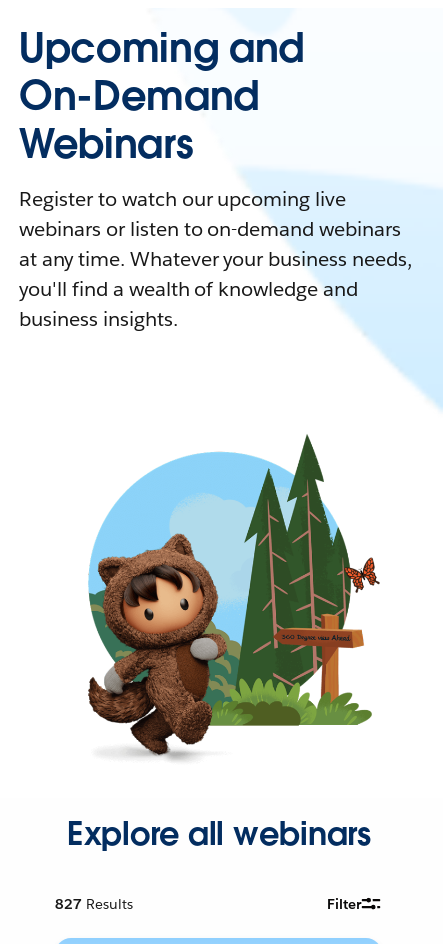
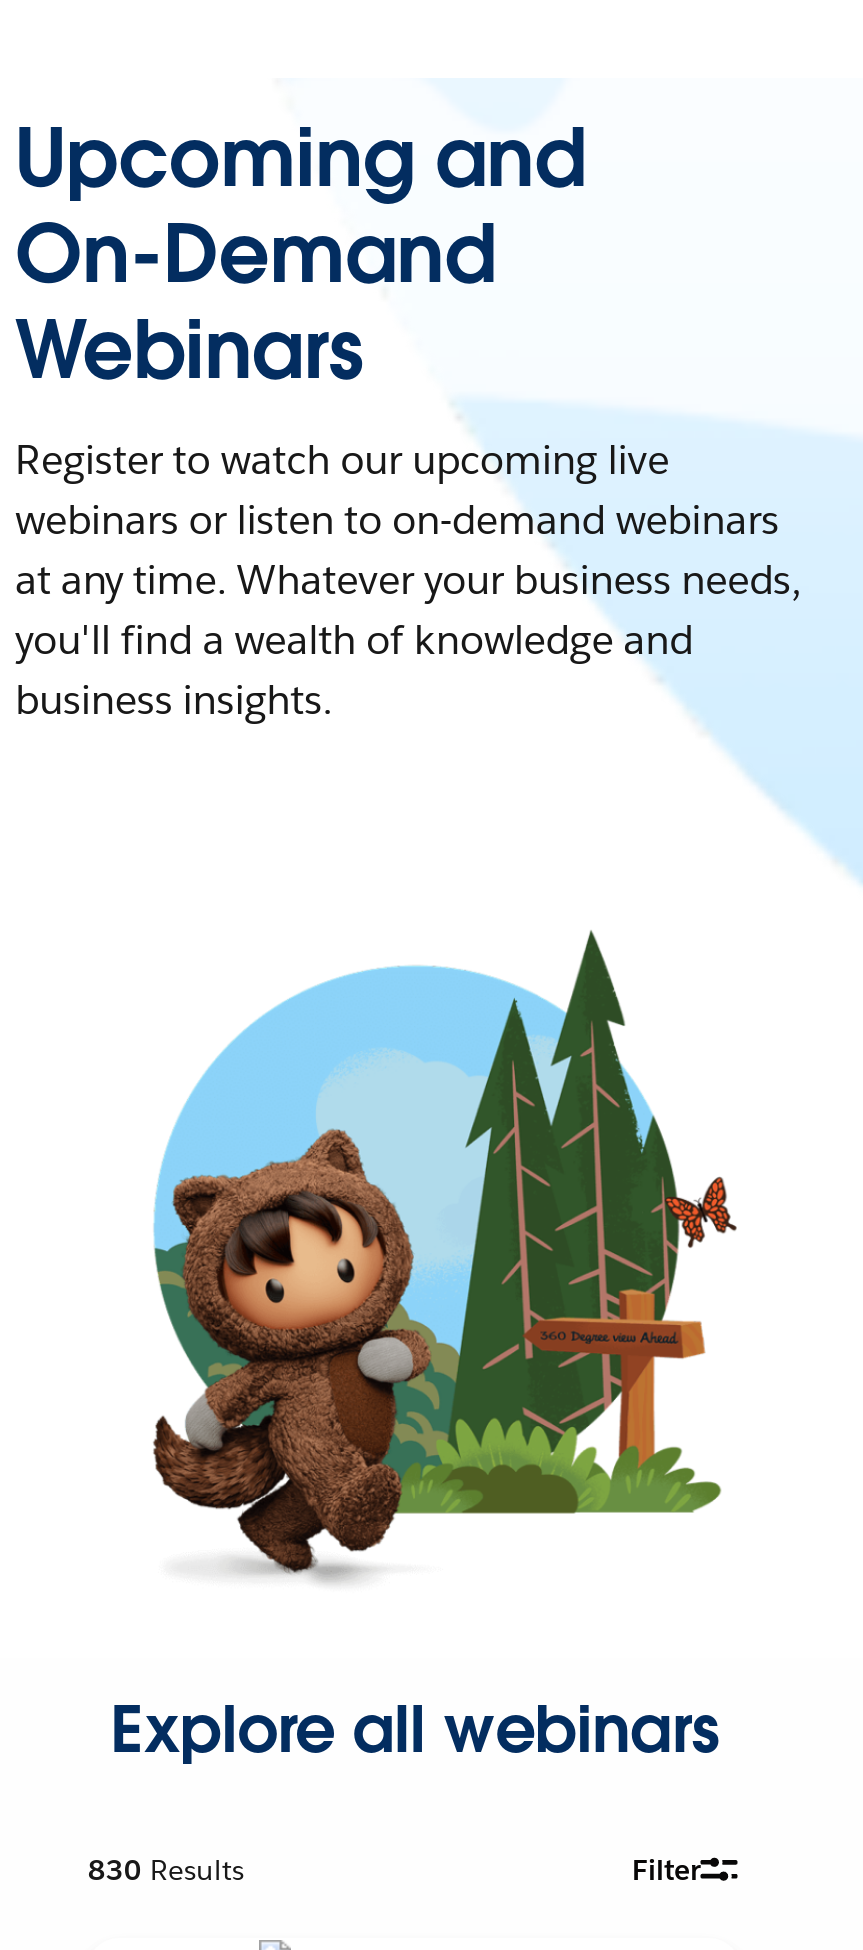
[55,895,133,913] 827 Results -> [88,1852,244,1888] 830 Results

